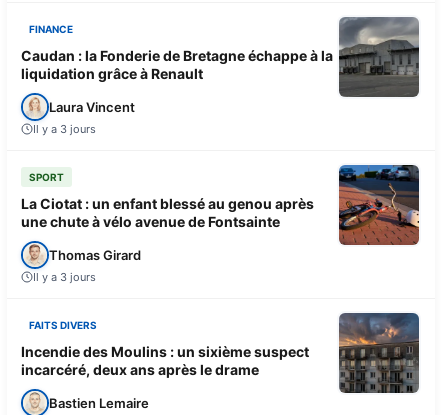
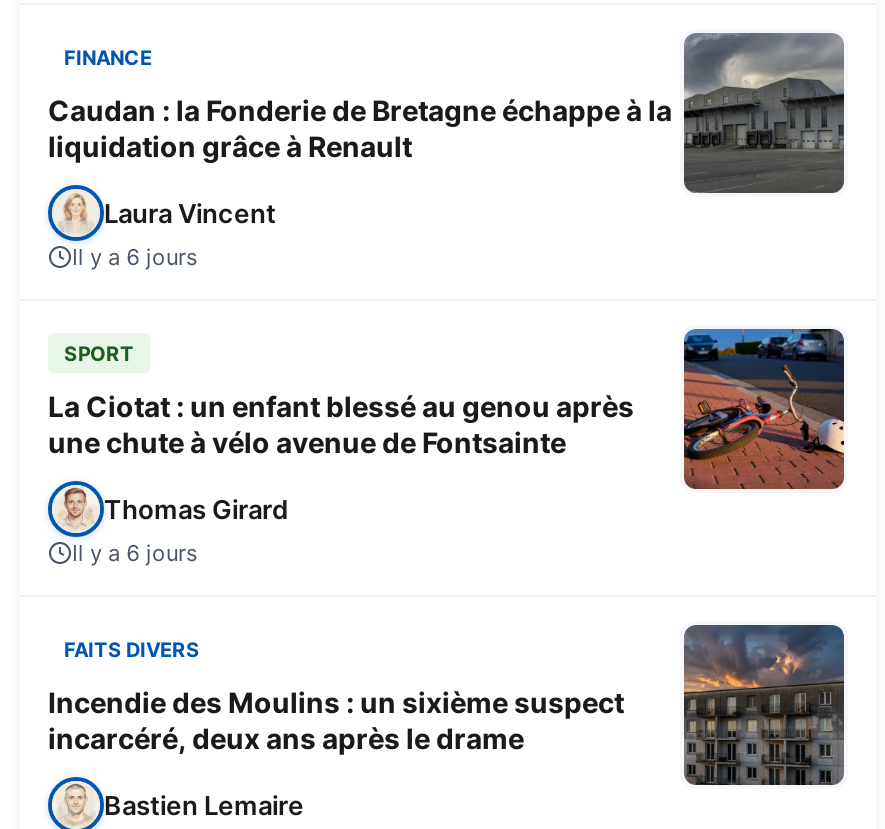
[33,122,96,136] Il y a 3 jours -> [72,242,198,270] Il y a 6 jours
[33,270,96,284] Il y a 3 jours -> [72,538,198,566] Il y a 6 jours

